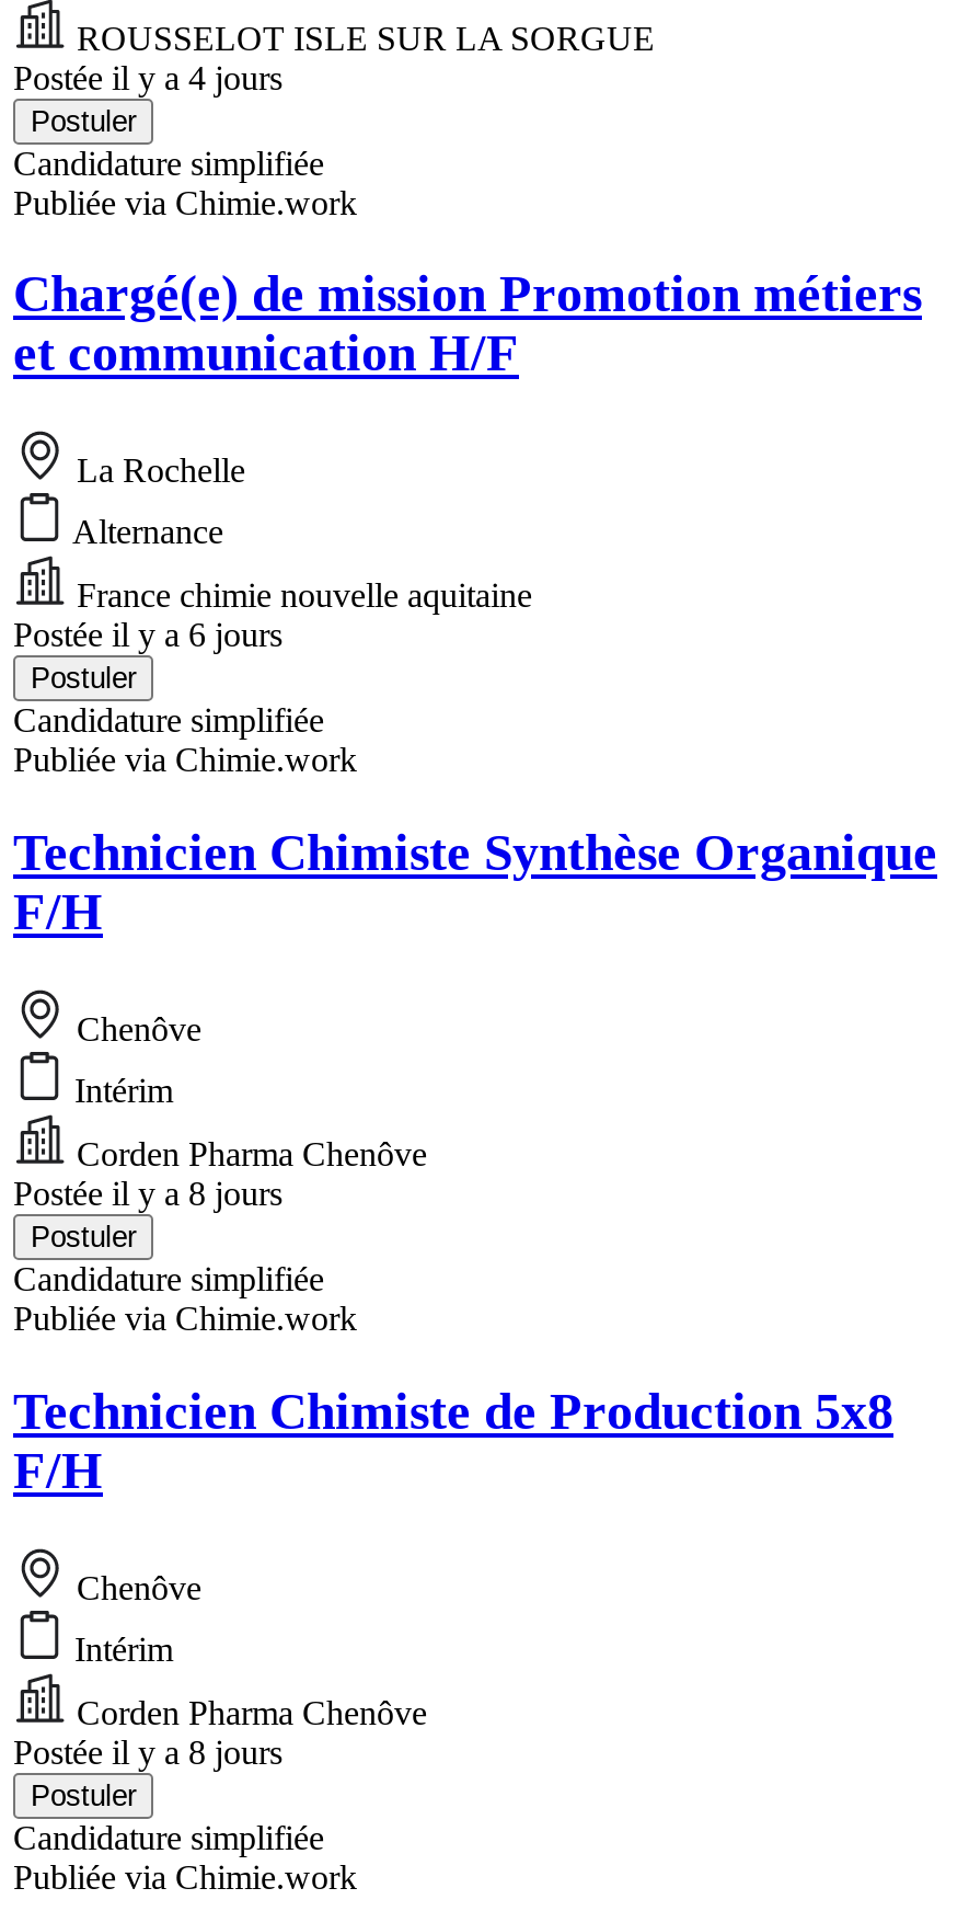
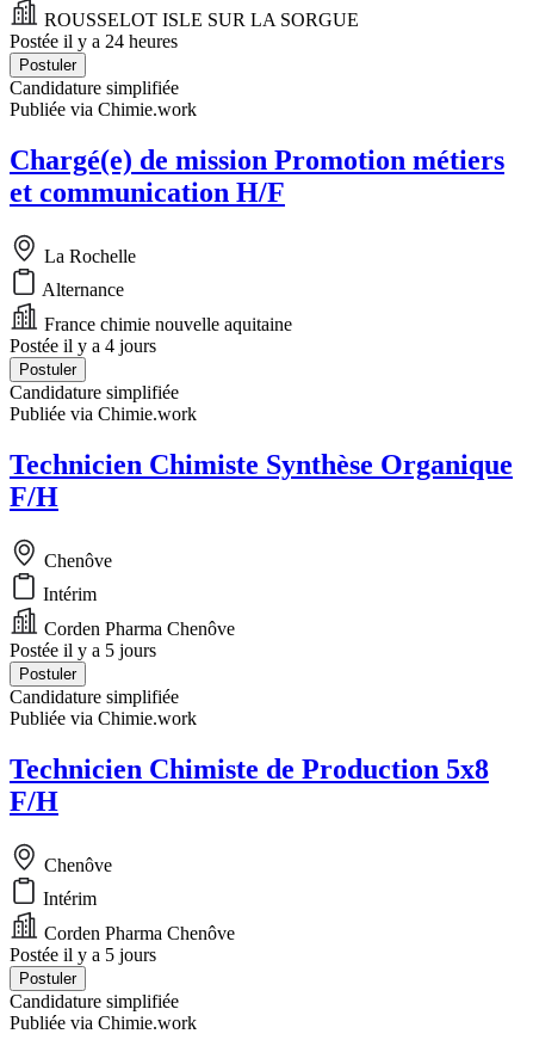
moved [13,58,282,95] -> [10,336,156,356]: Postée il y a 4 jours
none -> [10,32,178,52] Postée il y a 24 heures
[13,616,282,654] Postée il y a 6 jours -> none
[13,1175,282,1212] Postée il y a 8 jours -> [10,640,156,660] Postée il y a 5 jours
[13,1733,282,1771] Postée il y a 8 jours -> [10,944,156,965] Postée il y a 5 jours

